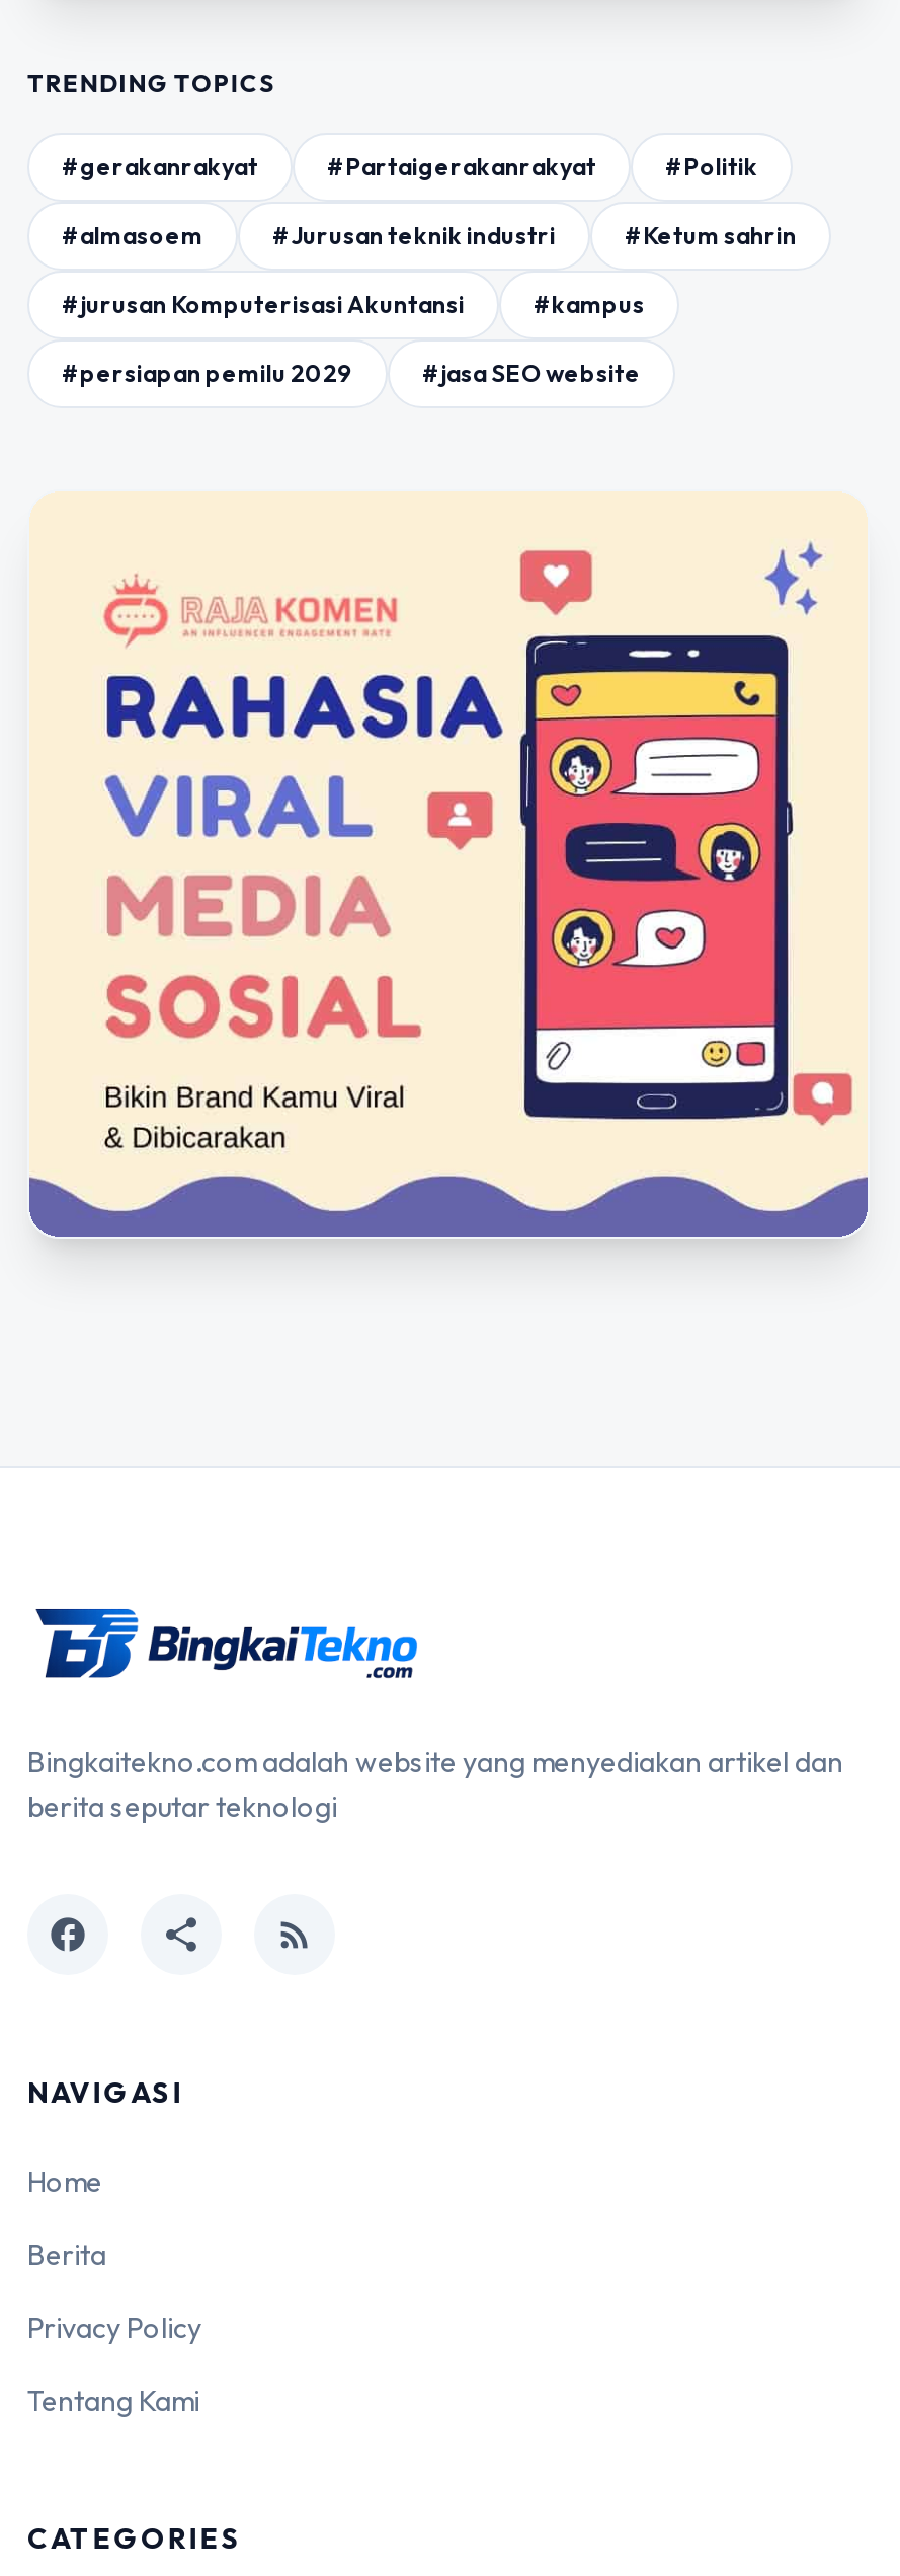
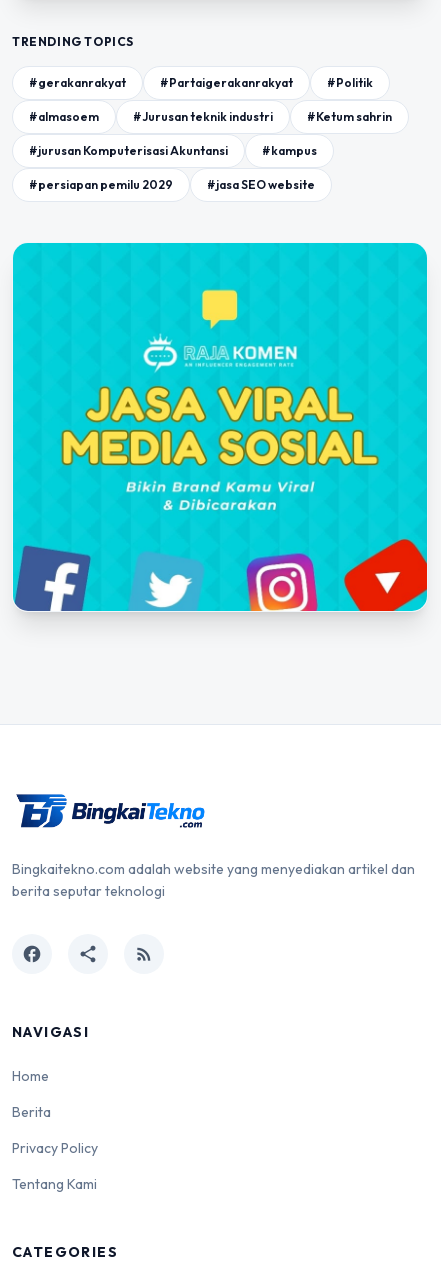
[27,493,870,1238] [image] -> [12,242,428,612] [image]

